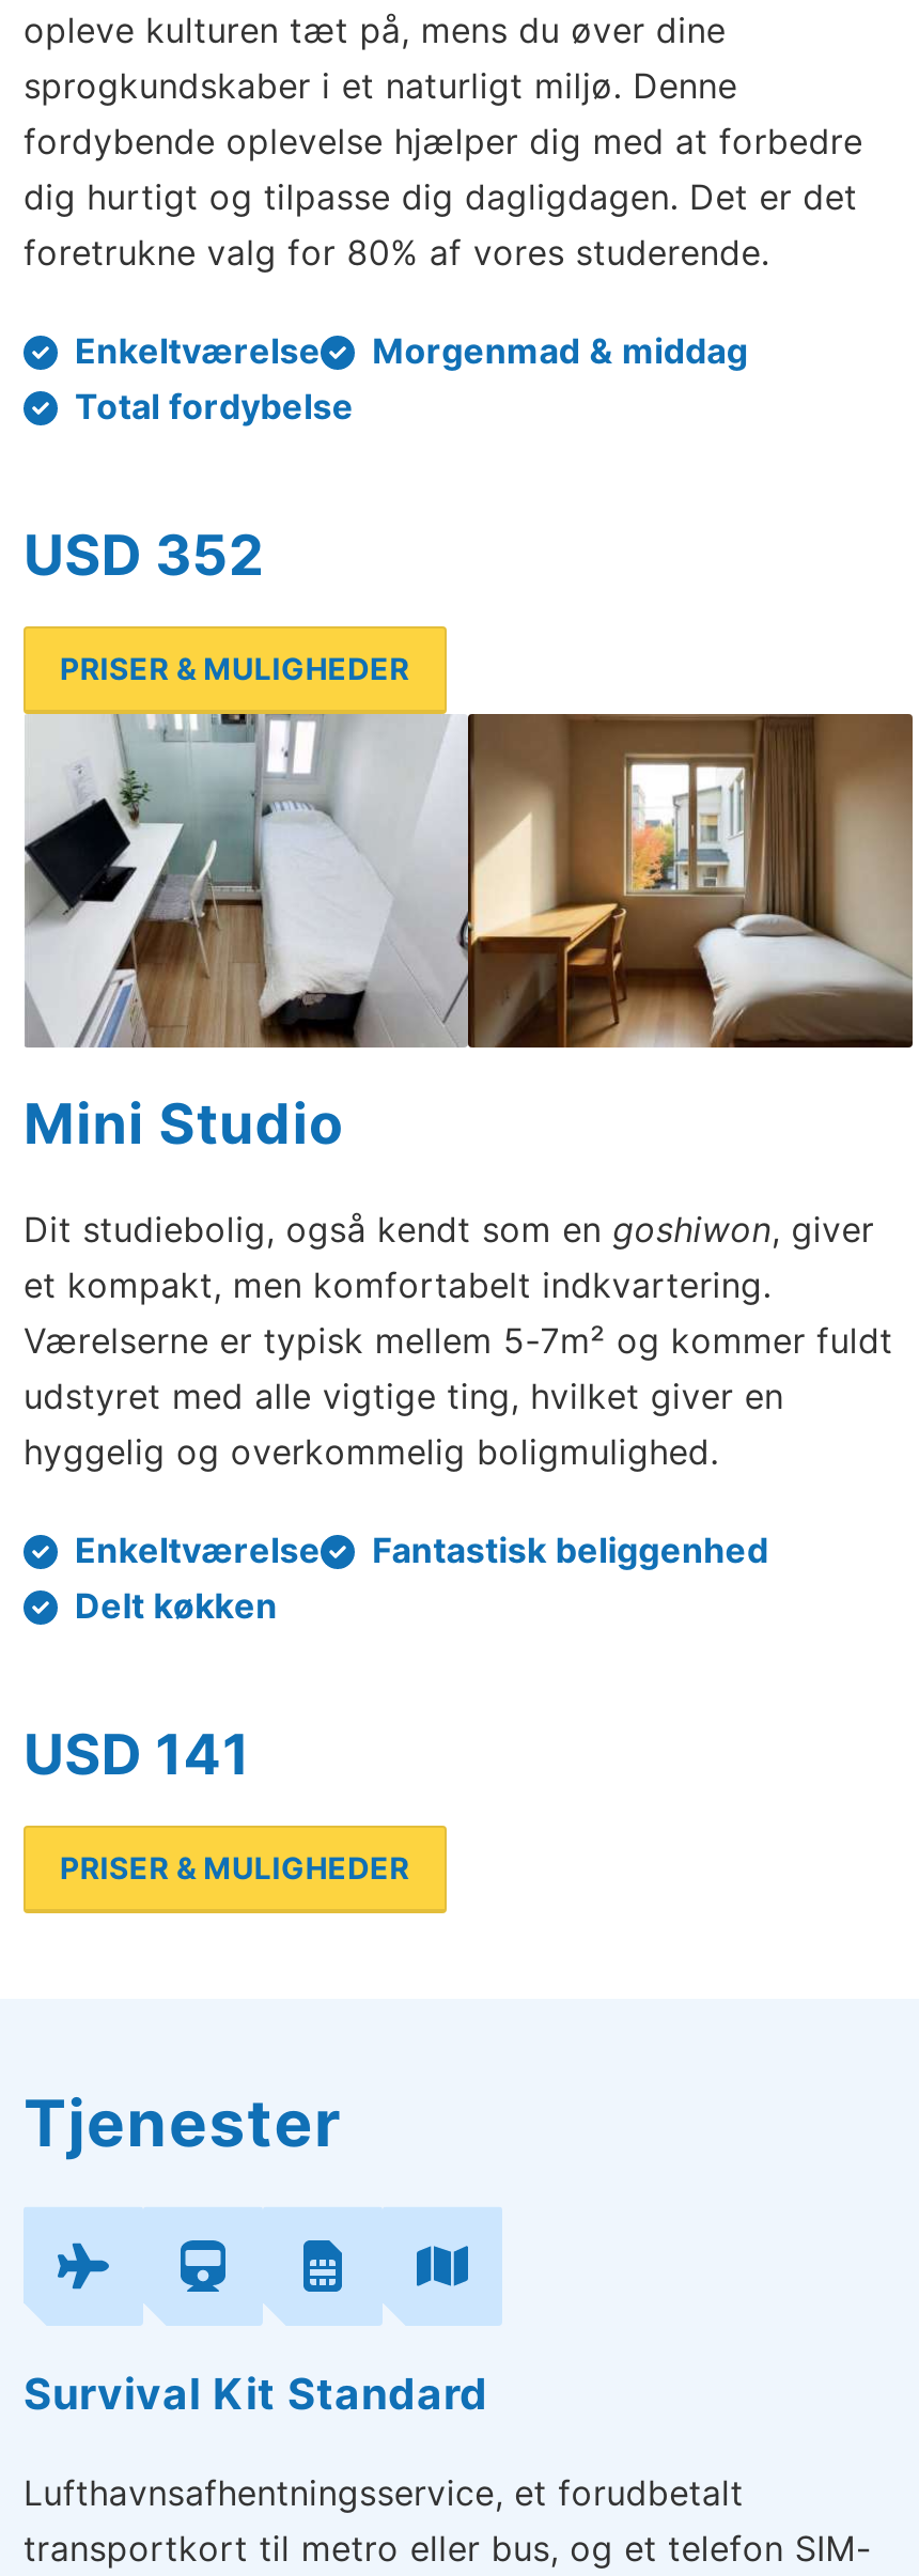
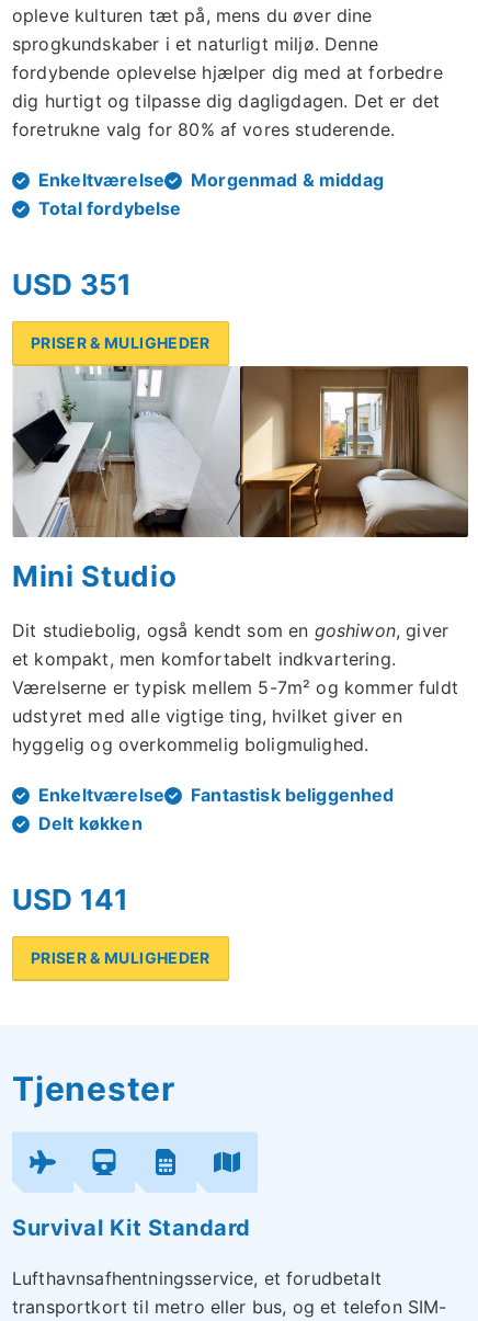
[24,522,263,589] USD 352 -> [12,268,132,302] USD 351

